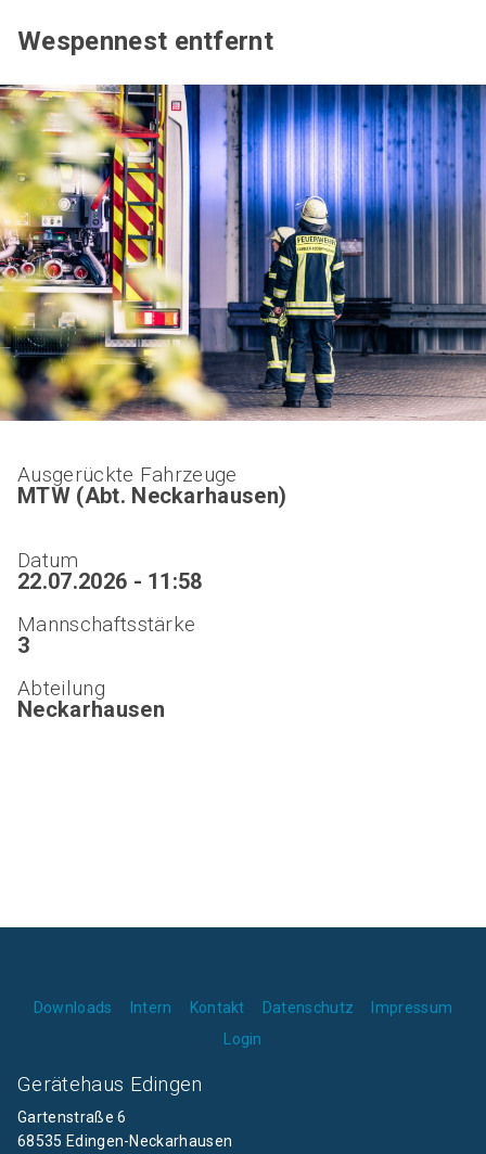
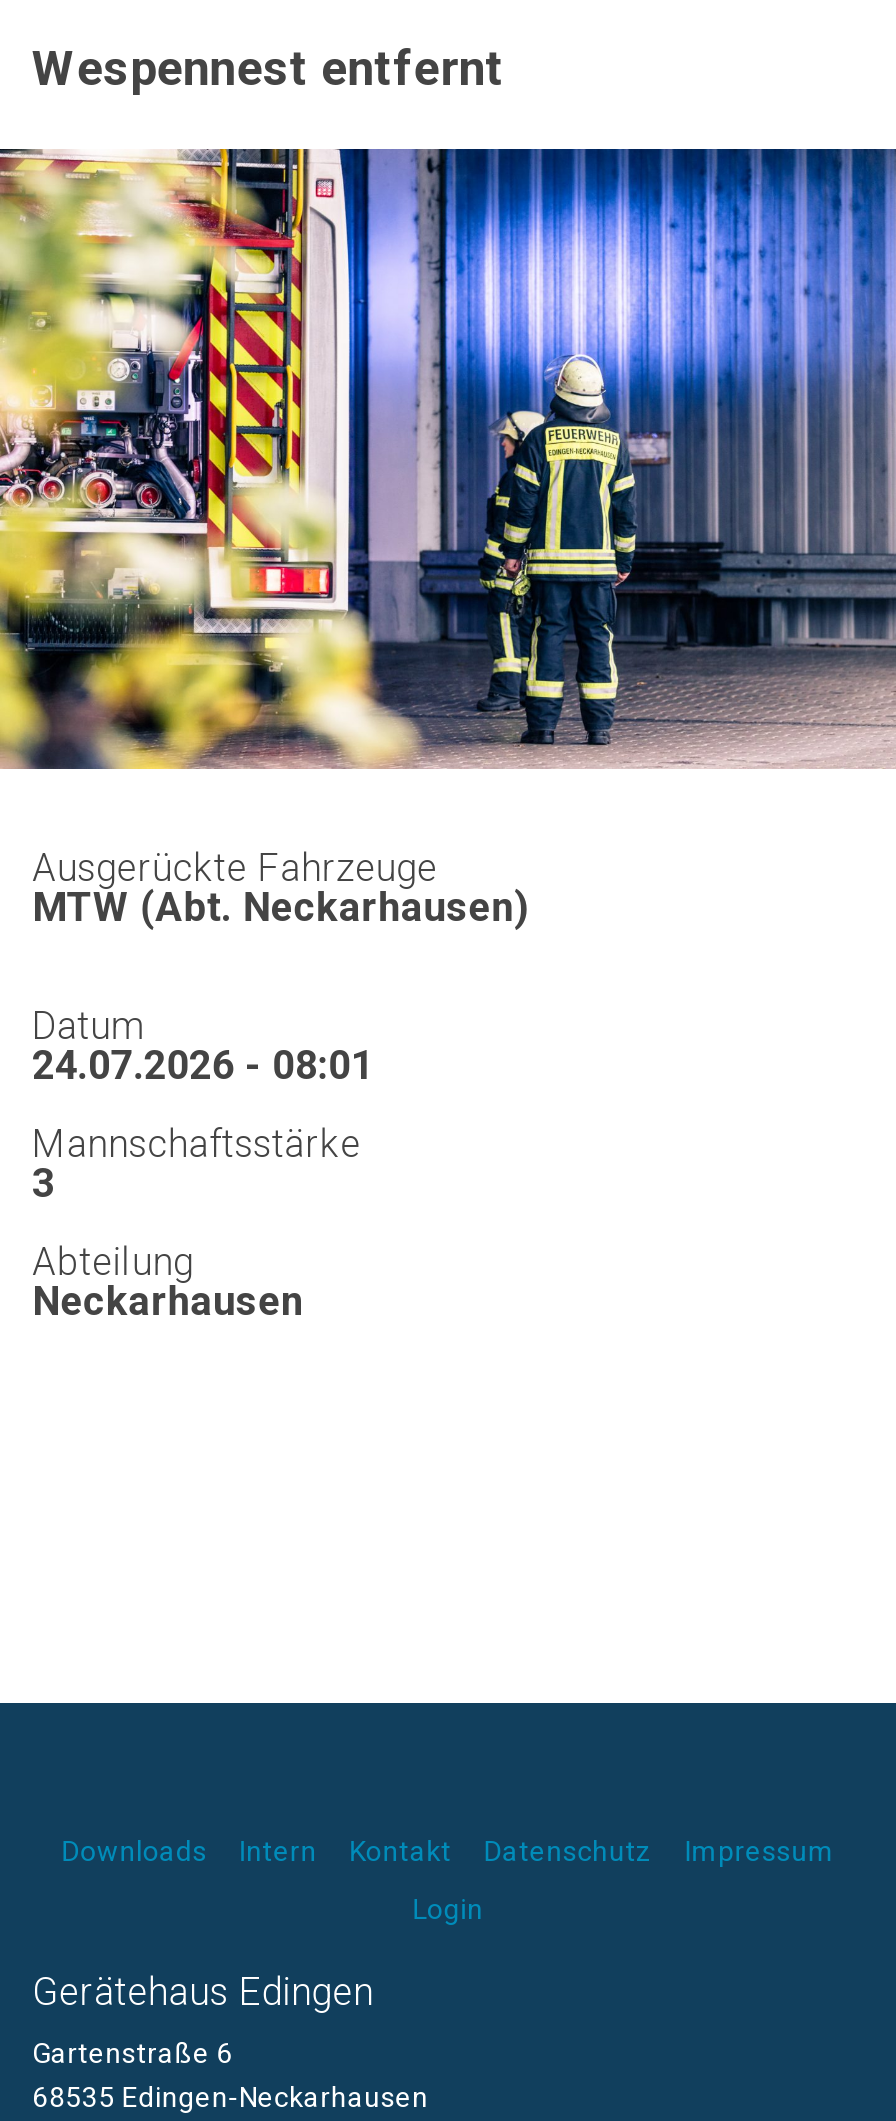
[17,568,203,594] 22.07.2026 - 11:58 -> [32,1040,374,1088] 24.07.2026 - 08:01

